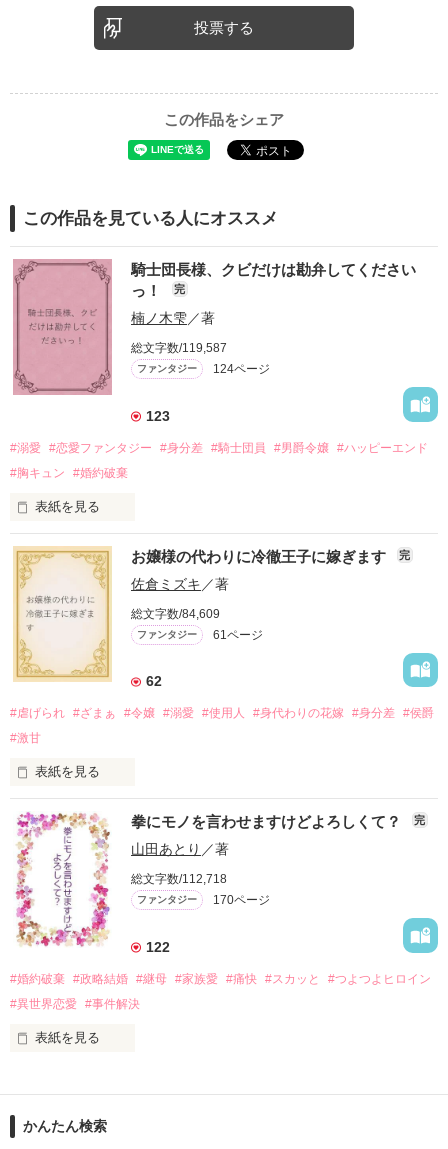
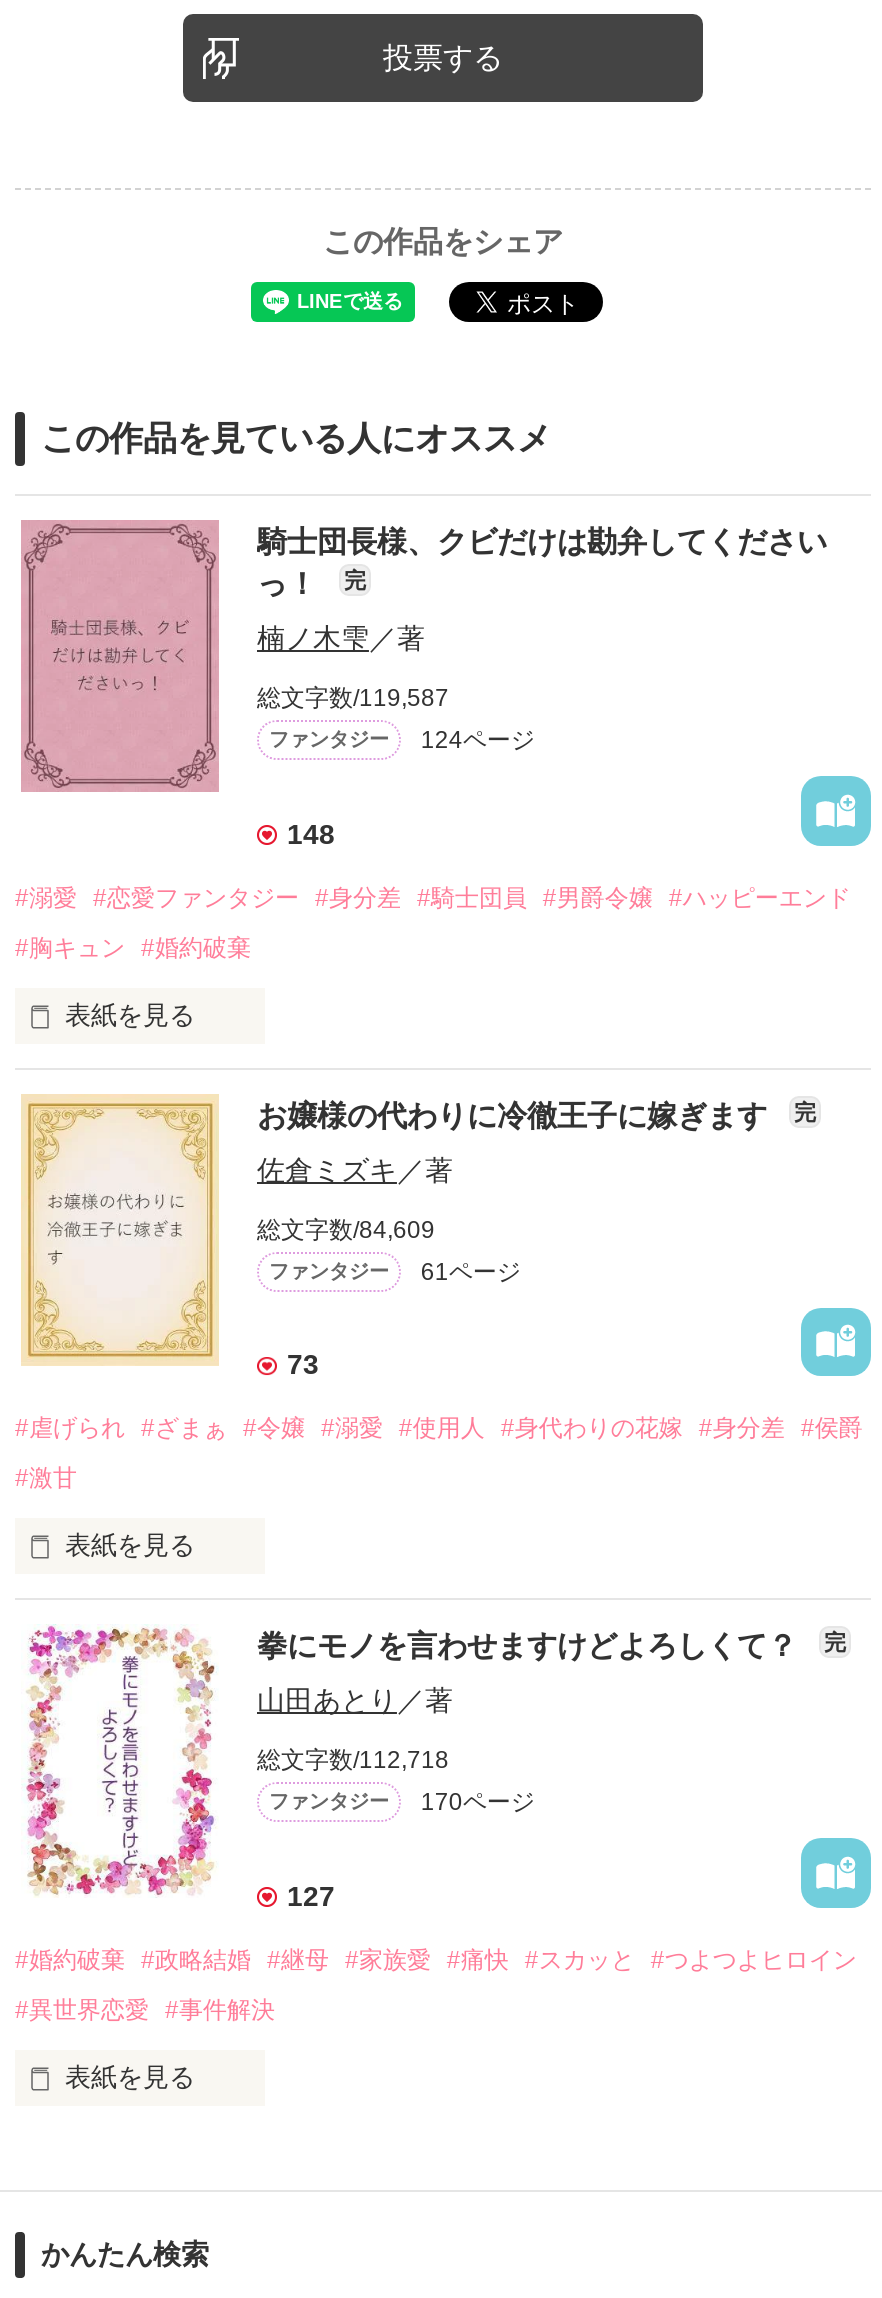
[146,408,170,424] 123 -> [287,817,335,849] 148
[146,673,162,689] 62 -> [287,1349,319,1381] 73
[146,939,170,955] 122 -> [287,1881,335,1913] 127

